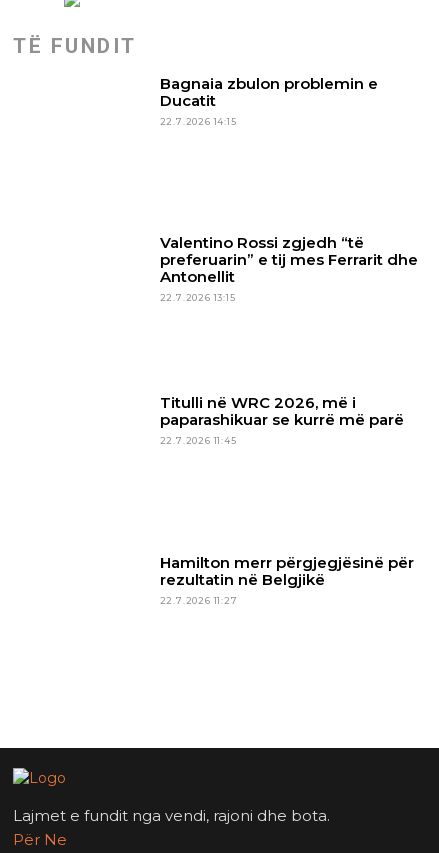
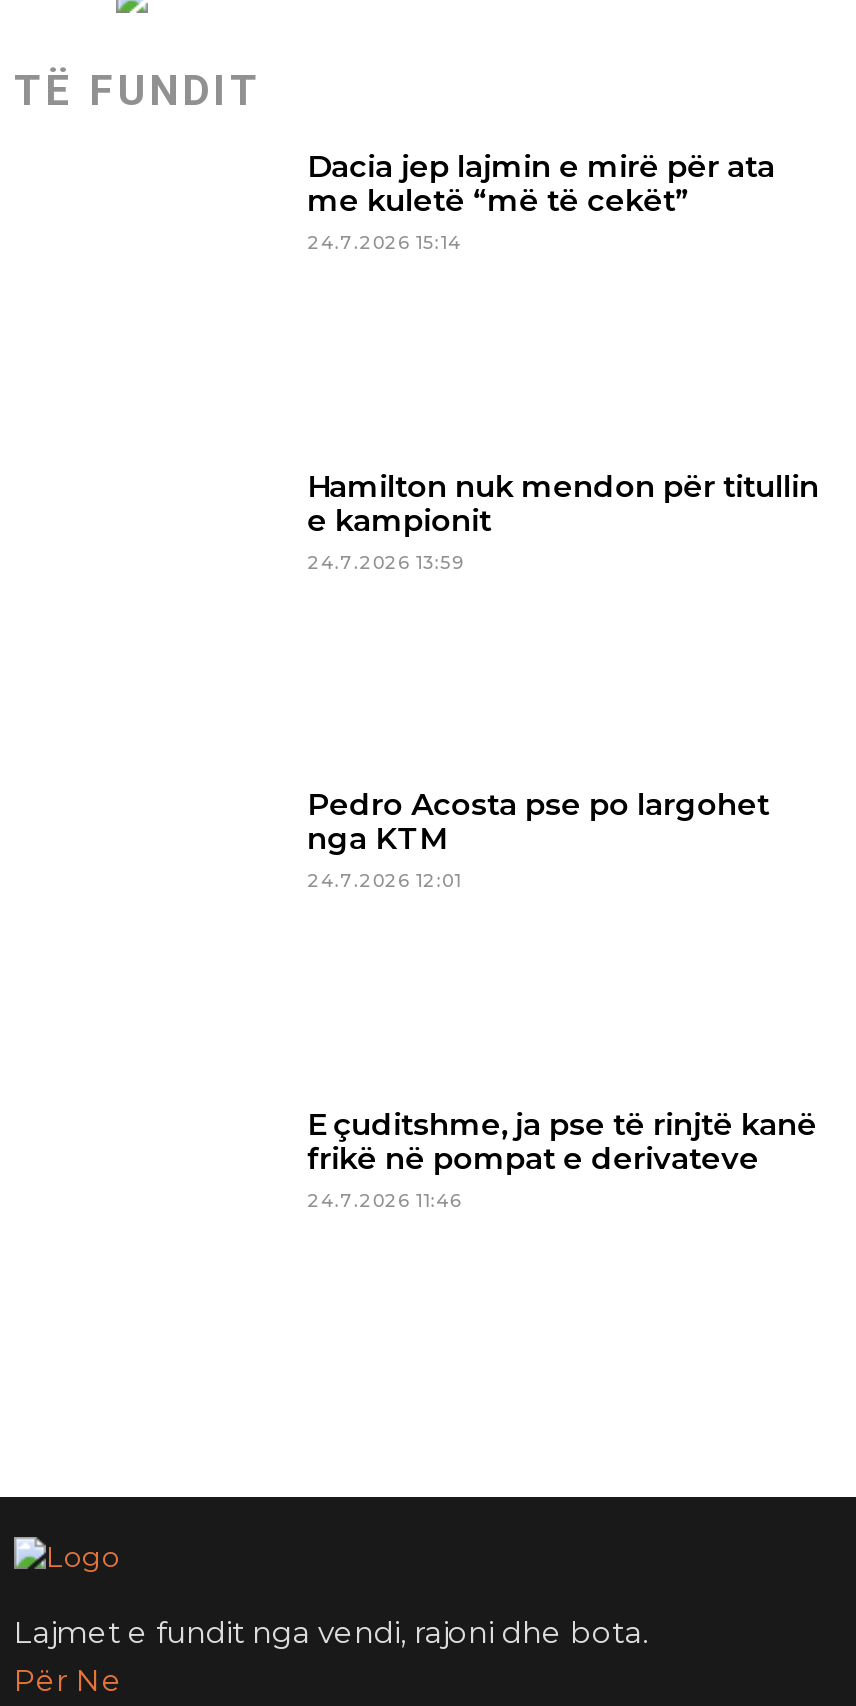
[160,74,378,127] Bagnaia zbulon problemin e | Ducatit | 22.7.2026 14:15 -> [307,147,775,253] Dacia jep lajmin e mirë për ata | me kuletë “më të cekët” | 24.7.2026 15:14
[160,233,418,303] Valentino Rossi zgjedh “të | preferuarin” e tij mes Ferrarit dhe | Antonellit | 22.7.2026 13:15 -> [307,467,819,573] Hamilton nuk mendon për titullin | e kampionit | 24.7.2026 13:59
[160,393,404,446] Titulli në WRC 2026, më i | paparashikuar se kurrë më parë | 22.7.2026 11:45 -> [307,786,769,892] Pedro Acosta pse po largohet | nga KTM | 24.7.2026 12:01
[160,552,414,605] Hamilton merr përgjegjësinë për | rezultatin në Belgjikë | 22.7.2026 11:27 -> [307,1105,817,1211] E çuditshme, ja pse të rinjtë kanë | frikë në pompat e derivateve | 24.7.2026 11:46

